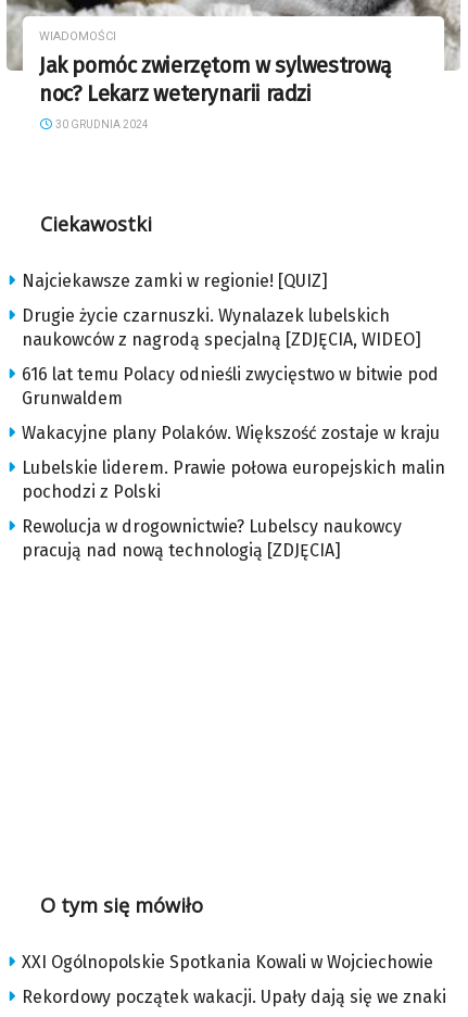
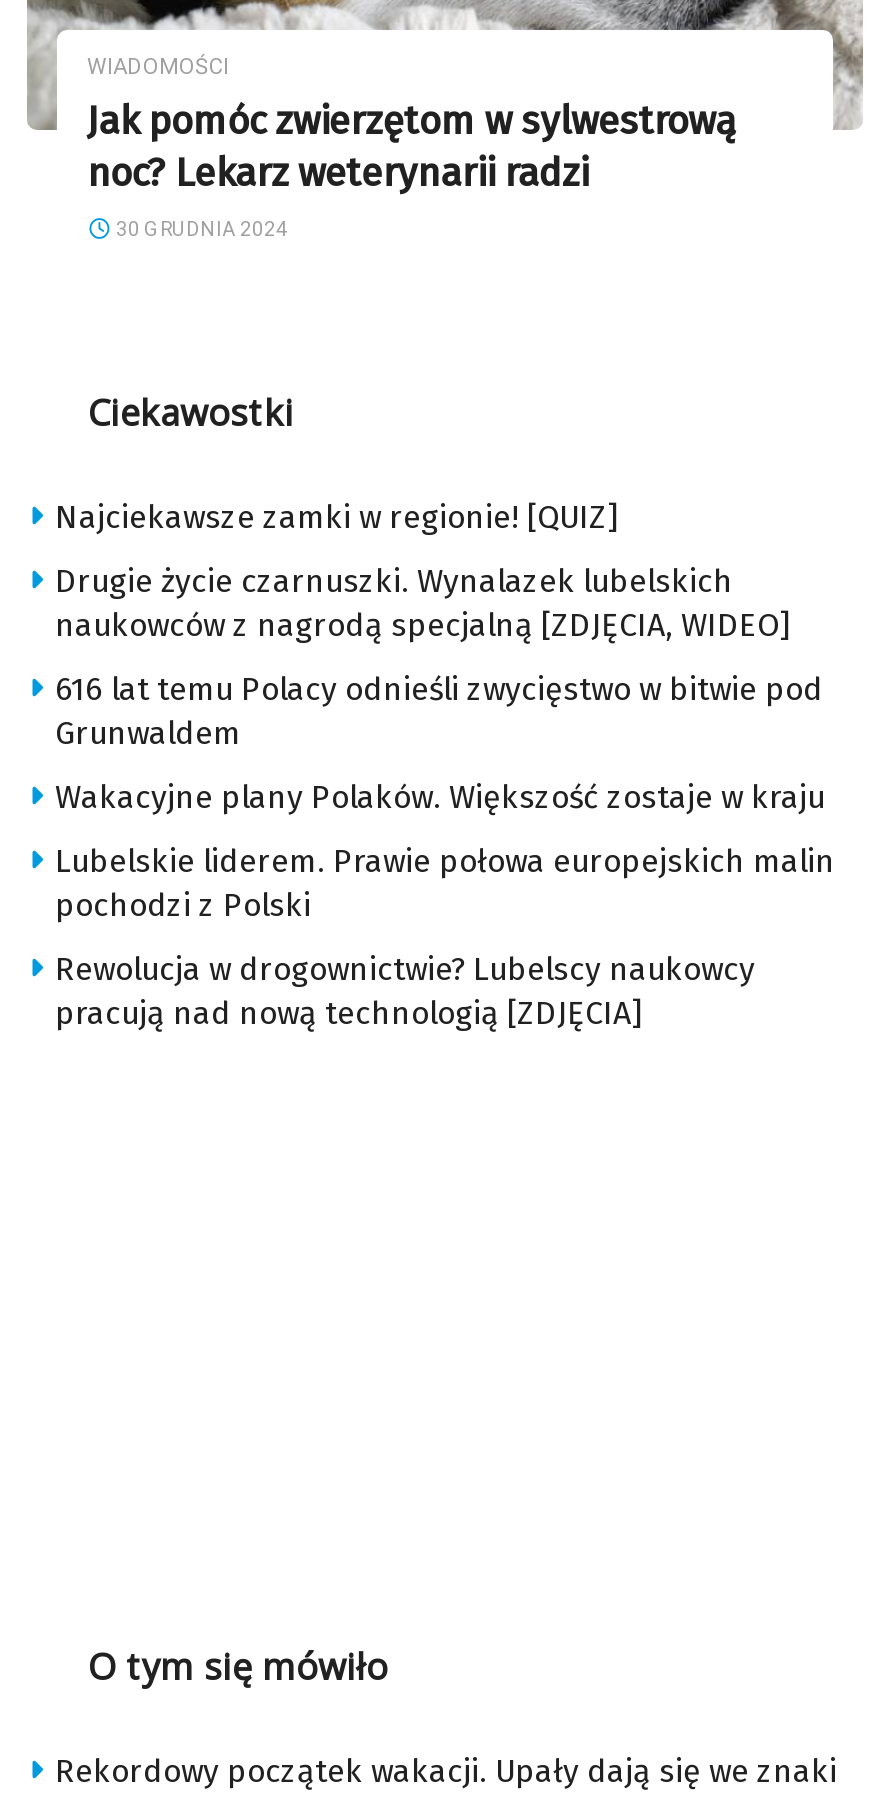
[22,952,433,972] XXI Ogólnopolskie Spotkania Kowali w Wojciechowie -> none

